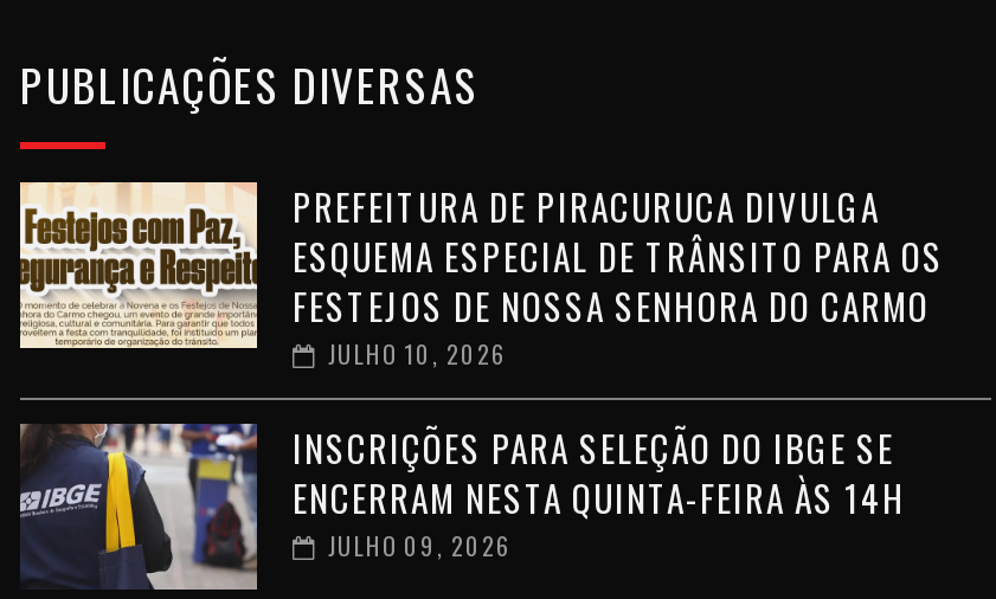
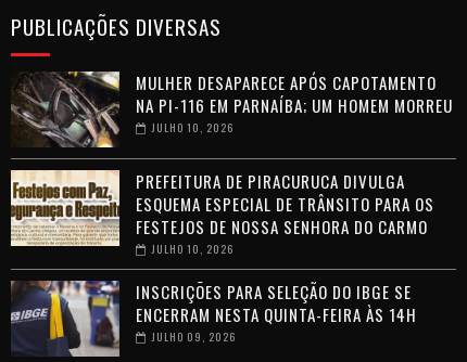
none -> [12,70,453,148] [image] | MULHER DESAPARECE APÓS CAPOTAMENTO | NA PI-116 EM PARNAÍBA; UM HOMEM MORREU | JULHO 10, 2026

